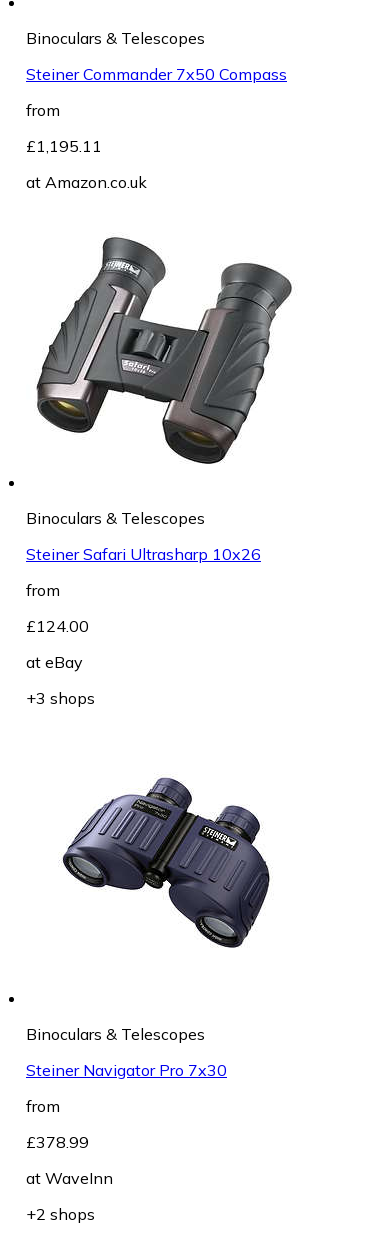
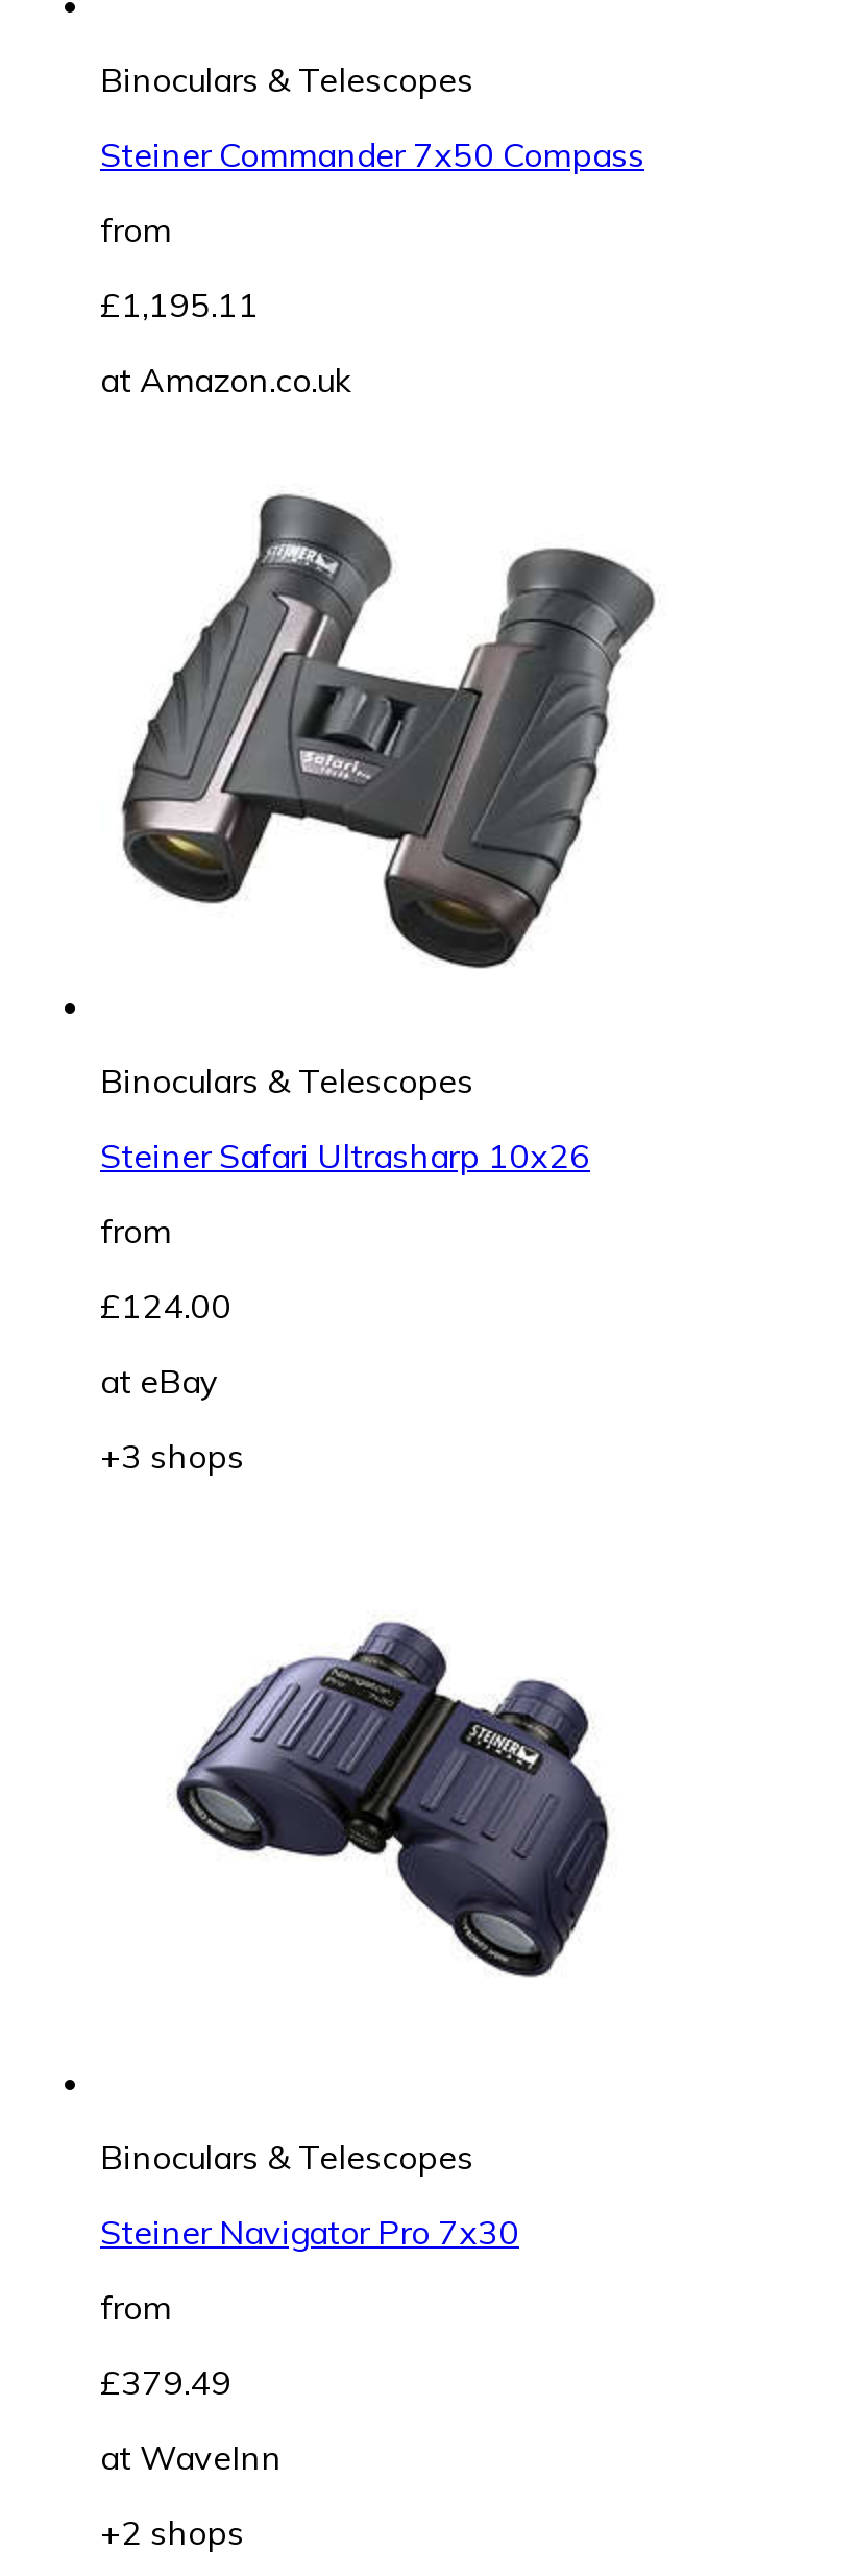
[26,1132,89,1152] £378.99 -> [100,2361,231,2403] £379.49

